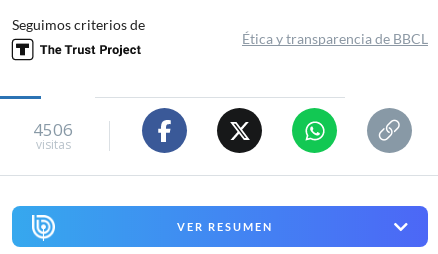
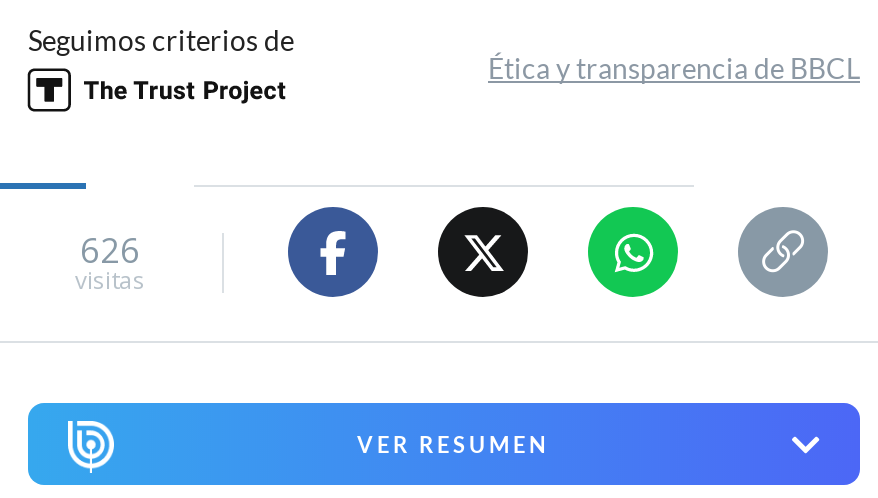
[33,118,73,141] 4506 -> [80,227,140,273] 626

